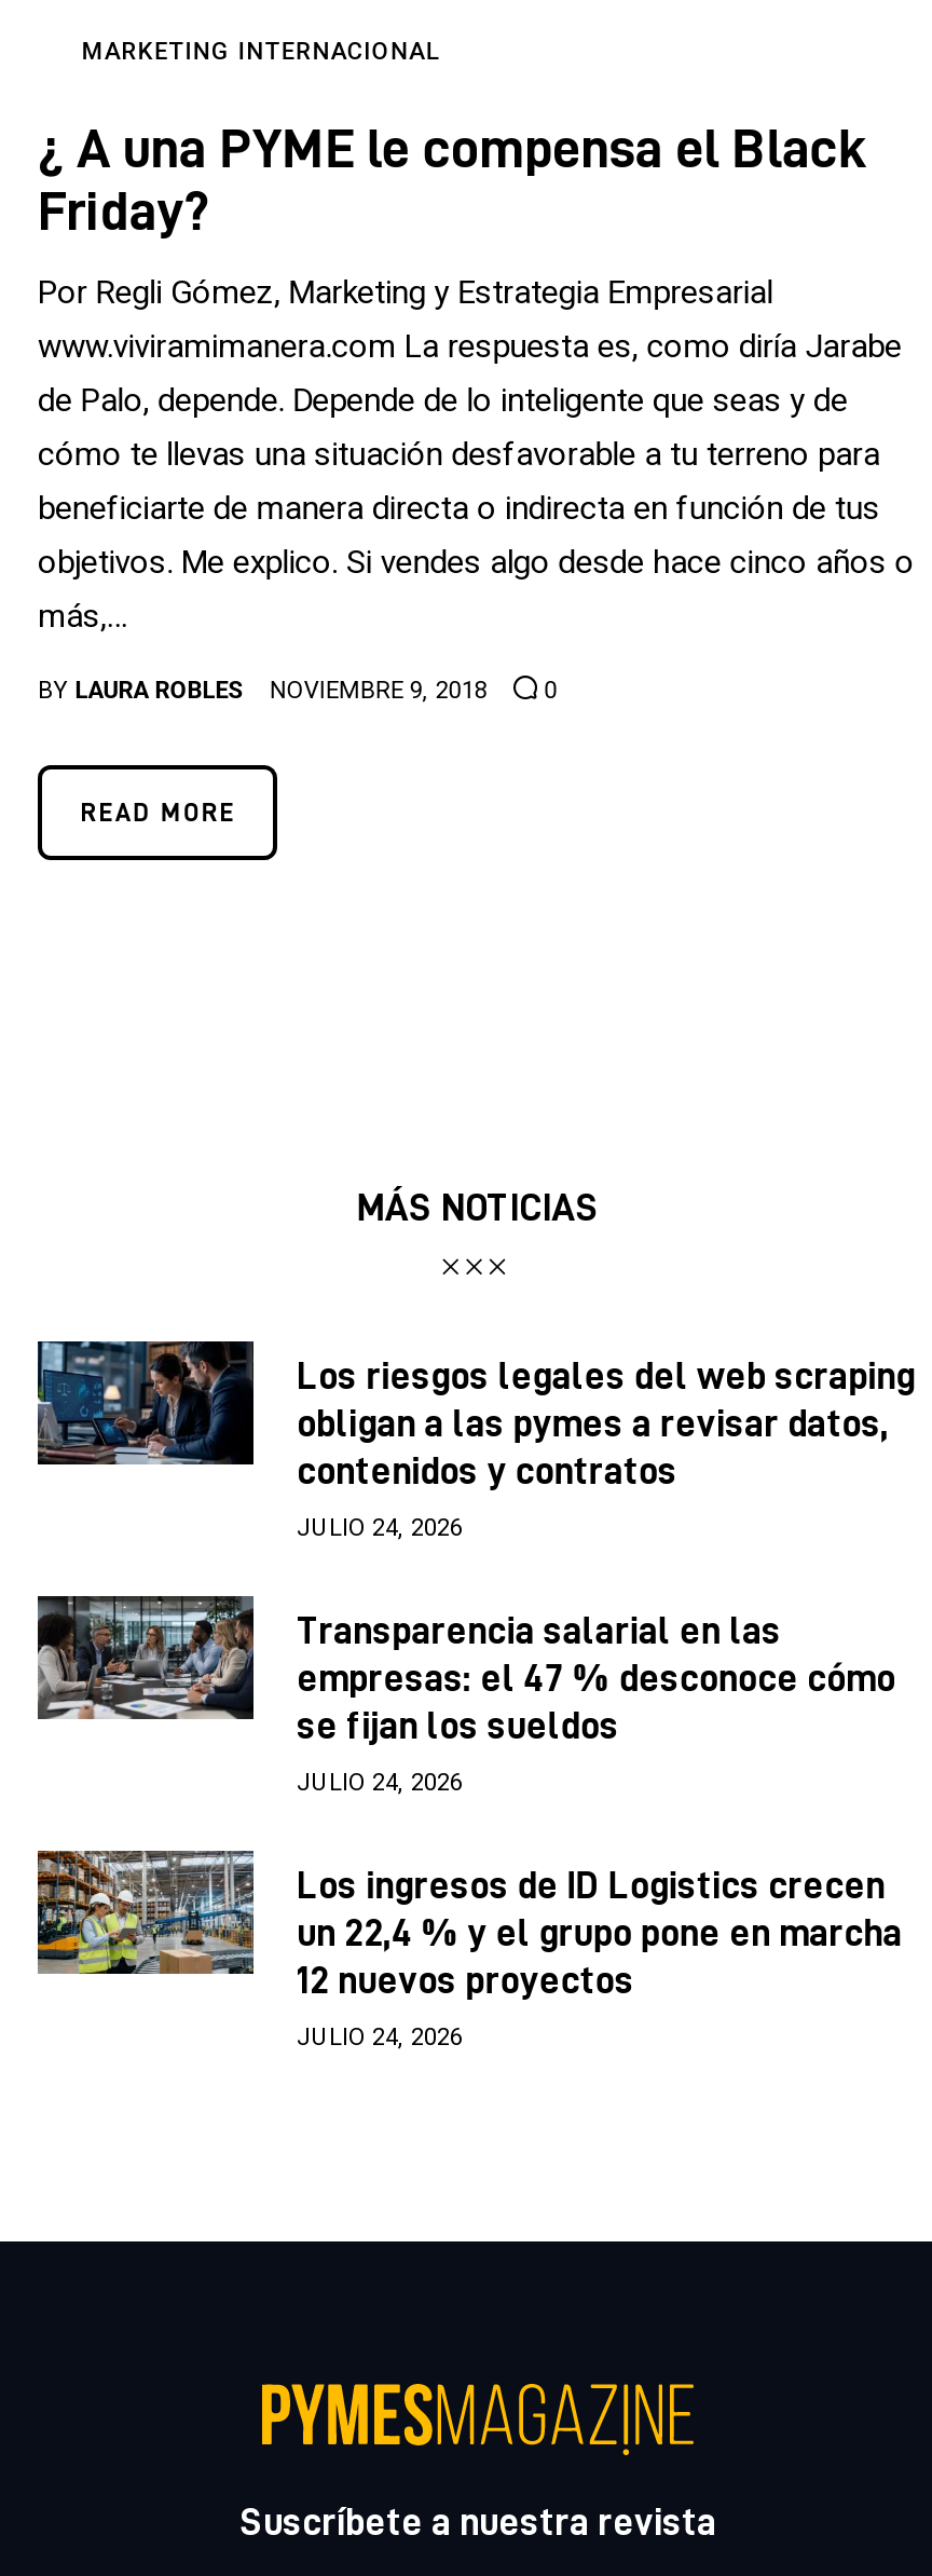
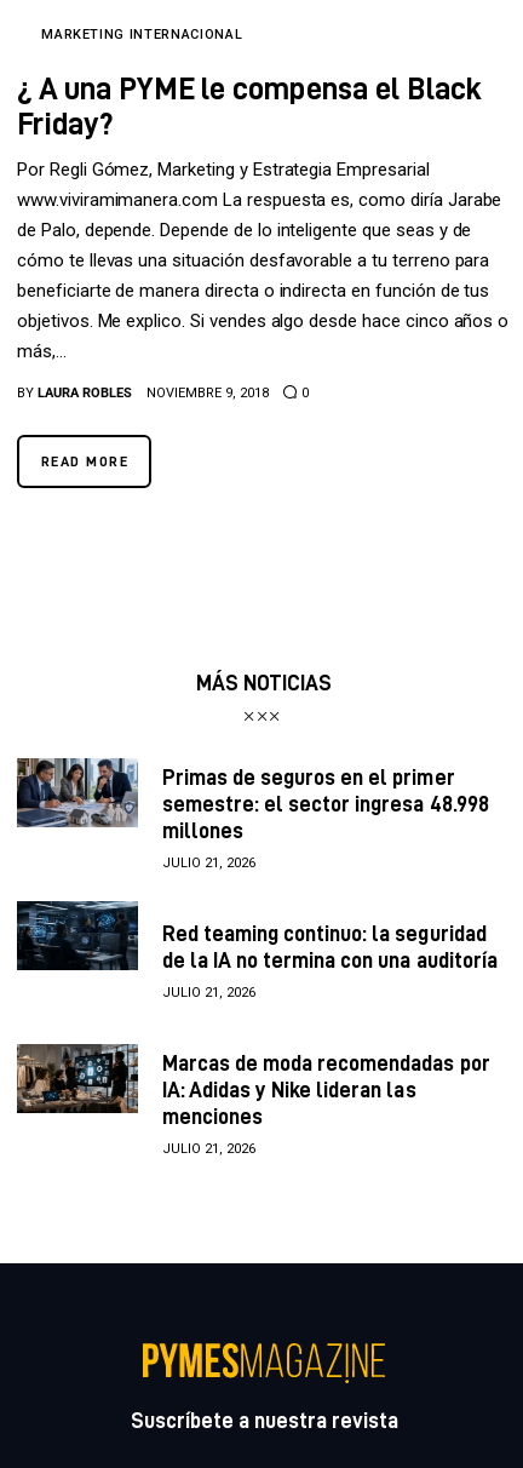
[36,1339,915,1490] [image] | Los riesgos legales del web scraping | obligan a las pymes a revisar datos, | contenidos y contratos -> [16,757,489,842] [image] | Primas de seguros en el primer | semestre: el sector ingresa 48.998 | millones
[297,1513,463,1541] JULIO 24, 2026 -> [162,855,255,870] JULIO 21, 2026
[38,1594,896,1745] [image] | Transparencia salarial en las | empresas: el 47 % desconoce cómo | se fijan los sueldos -> [17,900,497,971] [image] | Red teaming continuo: la seguridad | de la IA no termina con una auditoría
[297,1768,463,1796] JULIO 24, 2026 -> [162,984,255,1000] JULIO 21, 2026
[36,1851,902,2000] [image] | Los ingresos de ID Logistics crecen | un 22,4 % y el grupo pone en marcha | 12 nuevos proyectos -> [16,1044,490,1128] [image] | Marcas de moda recomendadas por | IA: Adidas y Nike lideran las | menciones
[297,2023,463,2051] JULIO 24, 2026 -> [162,1140,255,1156] JULIO 21, 2026

